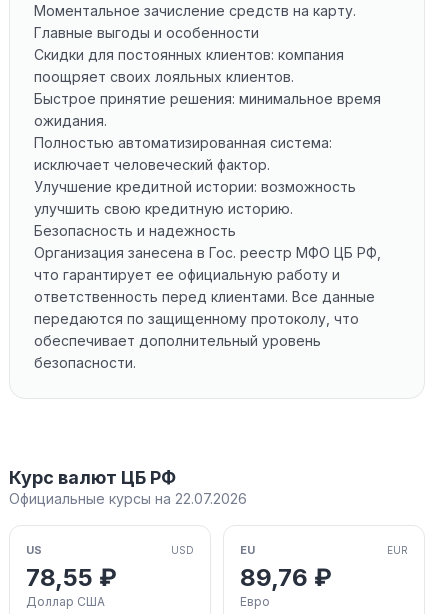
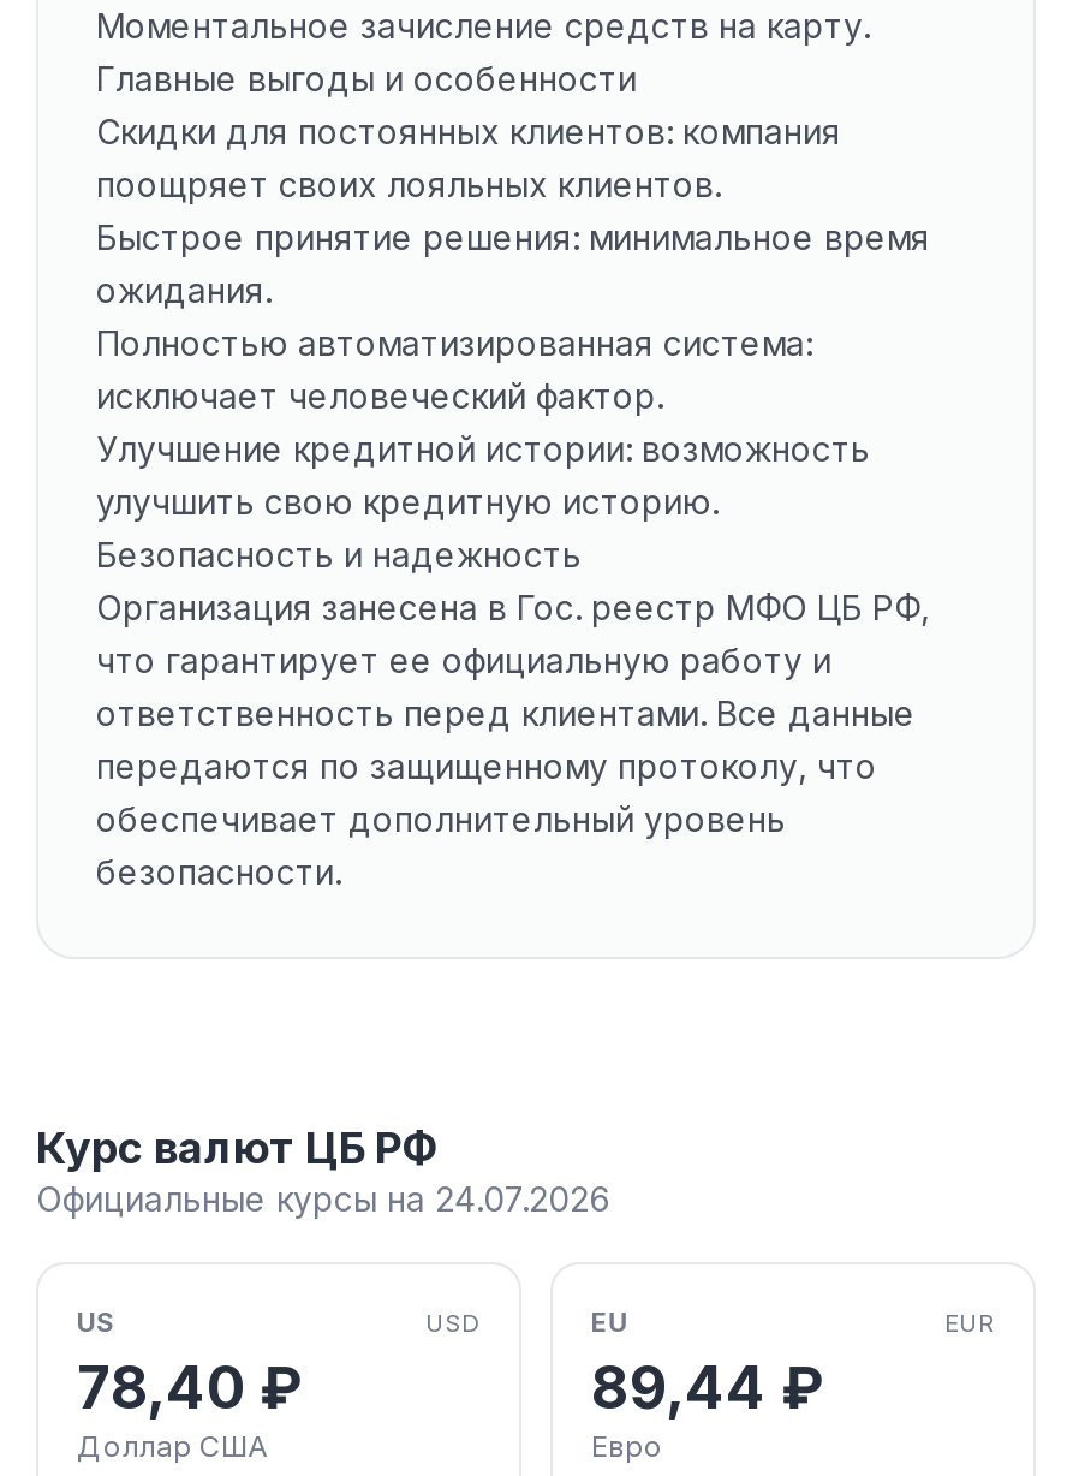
[9,490,247,507] Официальные курсы на 22.07.2026 -> [36,1179,610,1220] Официальные курсы на 24.07.2026
[26,563,117,592] 78,55 ₽ -> [77,1354,303,1424] 78,40 ₽
[240,563,332,592] 89,76 ₽ -> [591,1354,824,1424] 89,44 ₽

